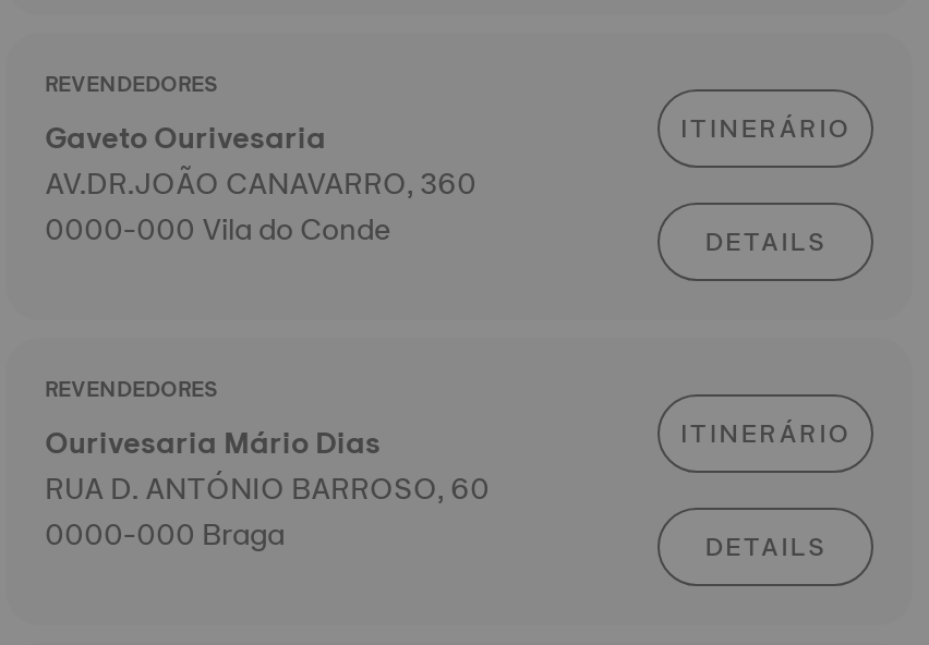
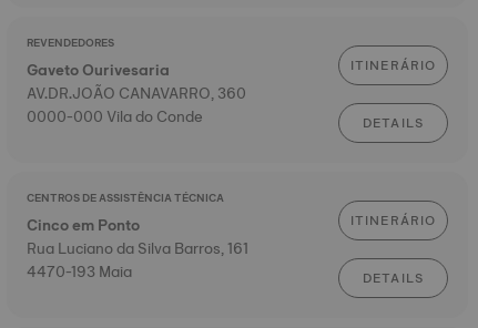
[45,370,490,560] REVENDEDORES | Ourivesaria Mário Dias | RUA D. ANTÓNIO BARROSO, 60 | 0000-000 Braga -> [27,188,248,285] CENTROS DE ASSISTÊNCIA TÉCNICA | Cinco em Ponto | Rua Luciano da Silva Barros, 161 | 4470-193 Maia

